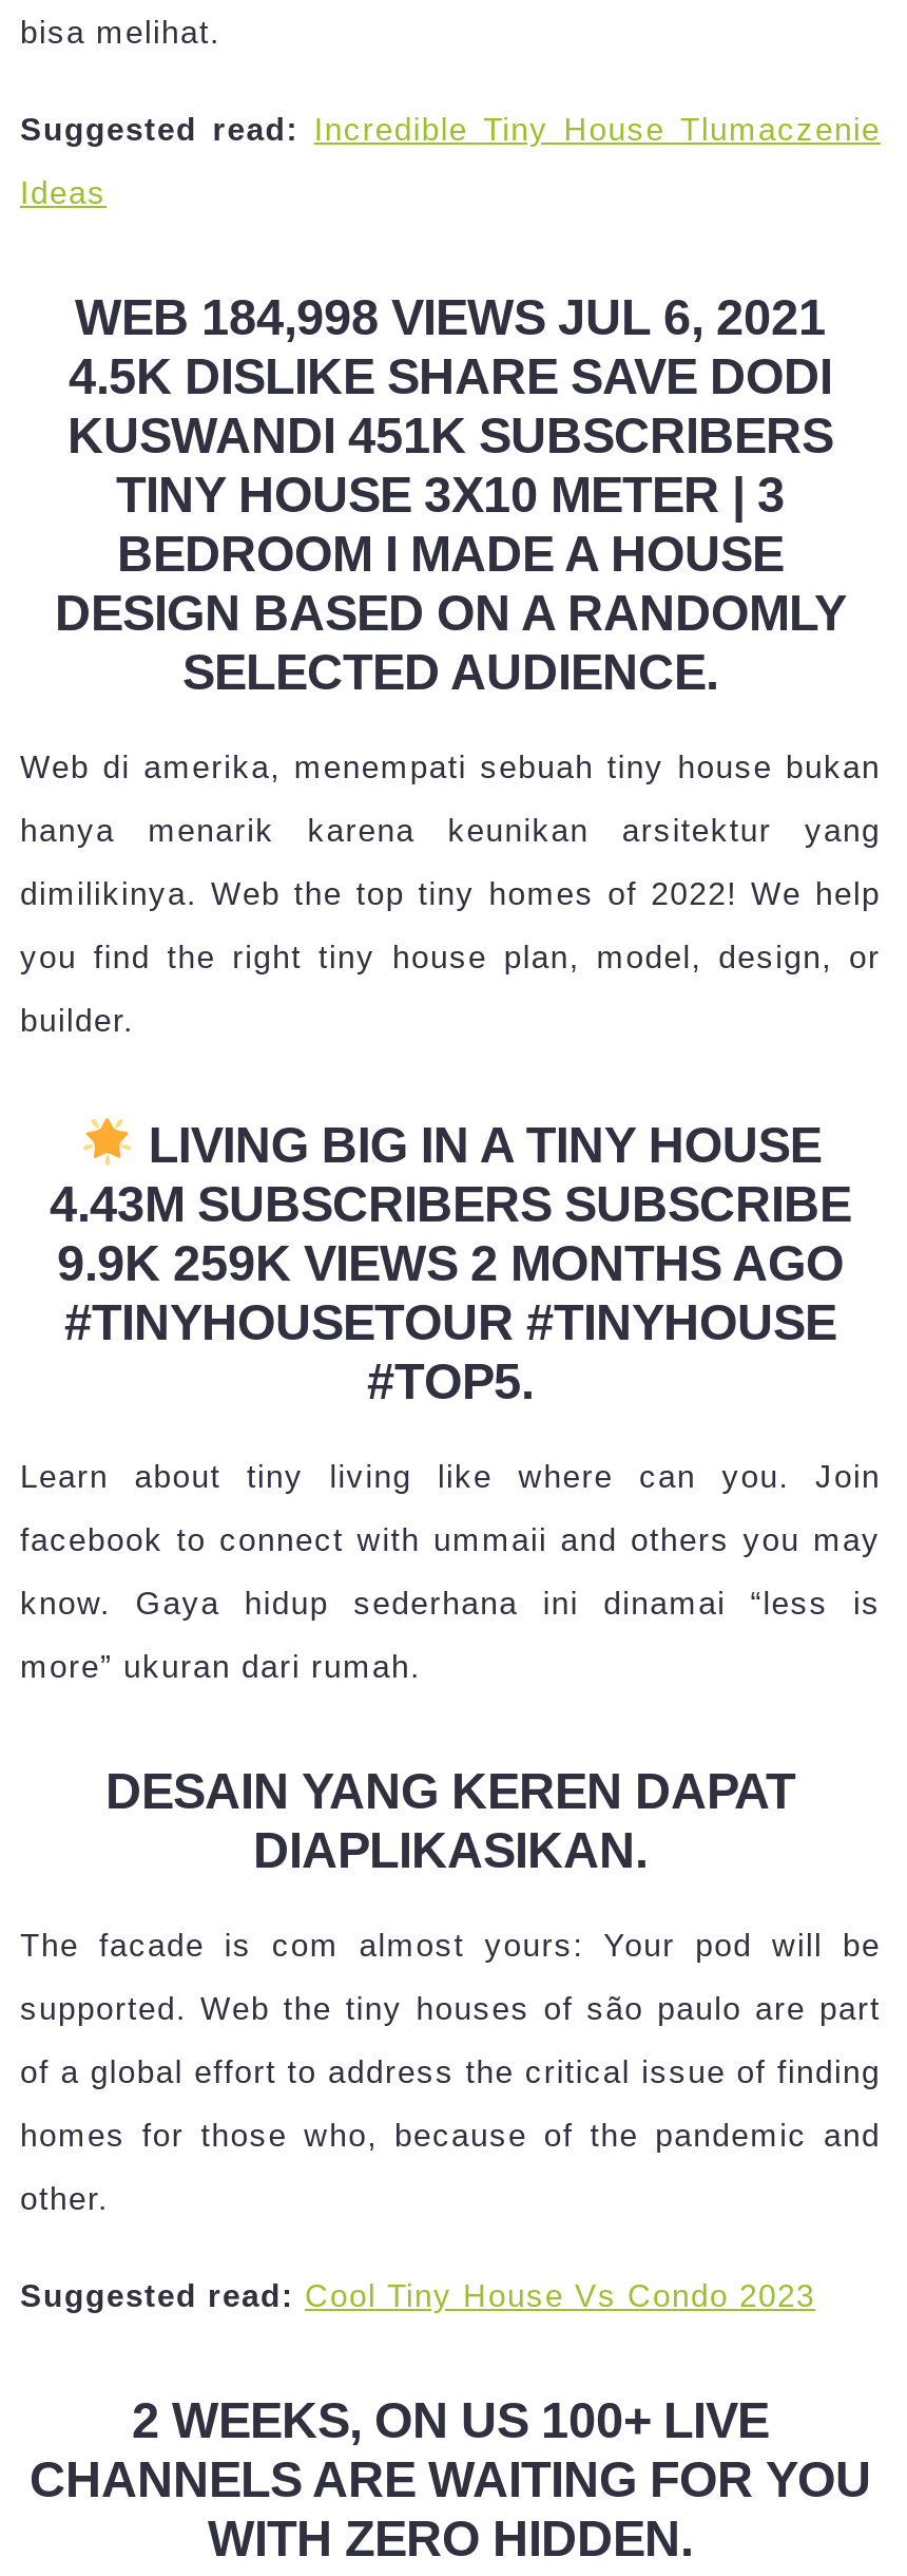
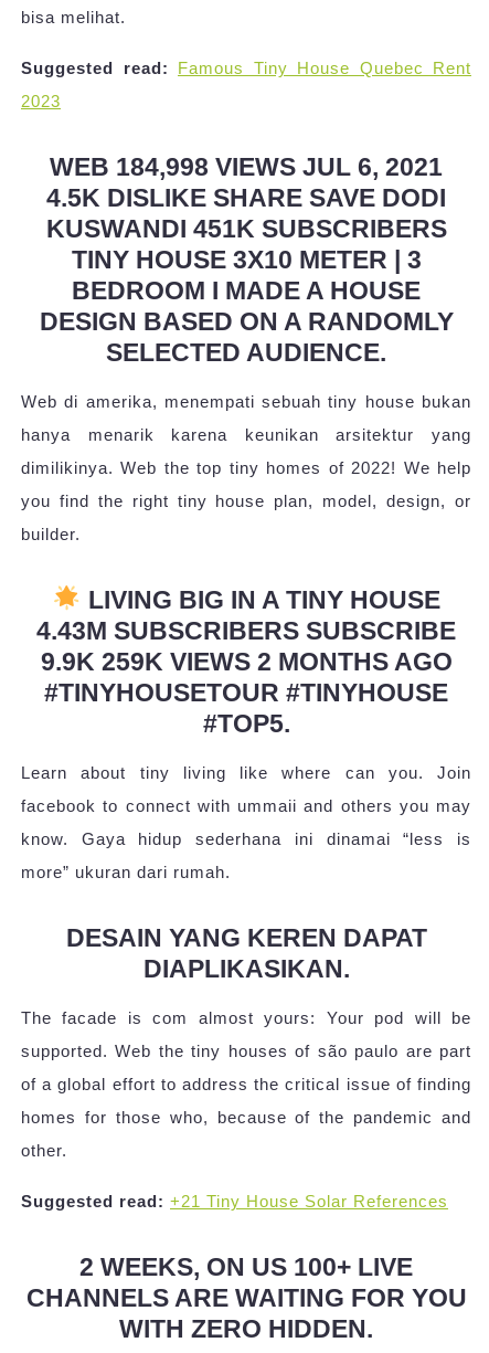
[20,111,881,147] Suggested read: Incredible Tiny House Tlumaczenie -> [21,58,471,77] Suggested read: Famous Tiny House Quebec Rent
[20,174,107,210] Ideas -> [21,92,61,110] 2023
[20,2277,815,2313] Suggested read: Cool Tiny House Vs Condo 2023 -> [21,1192,448,1210] Suggested read: +21 Tiny House Solar References

